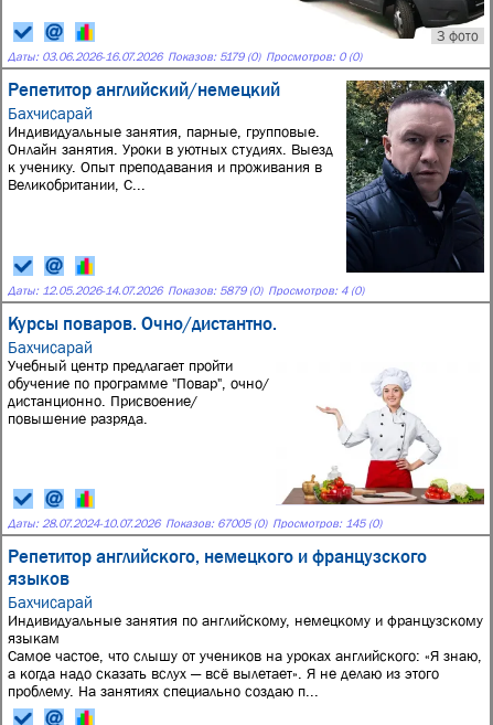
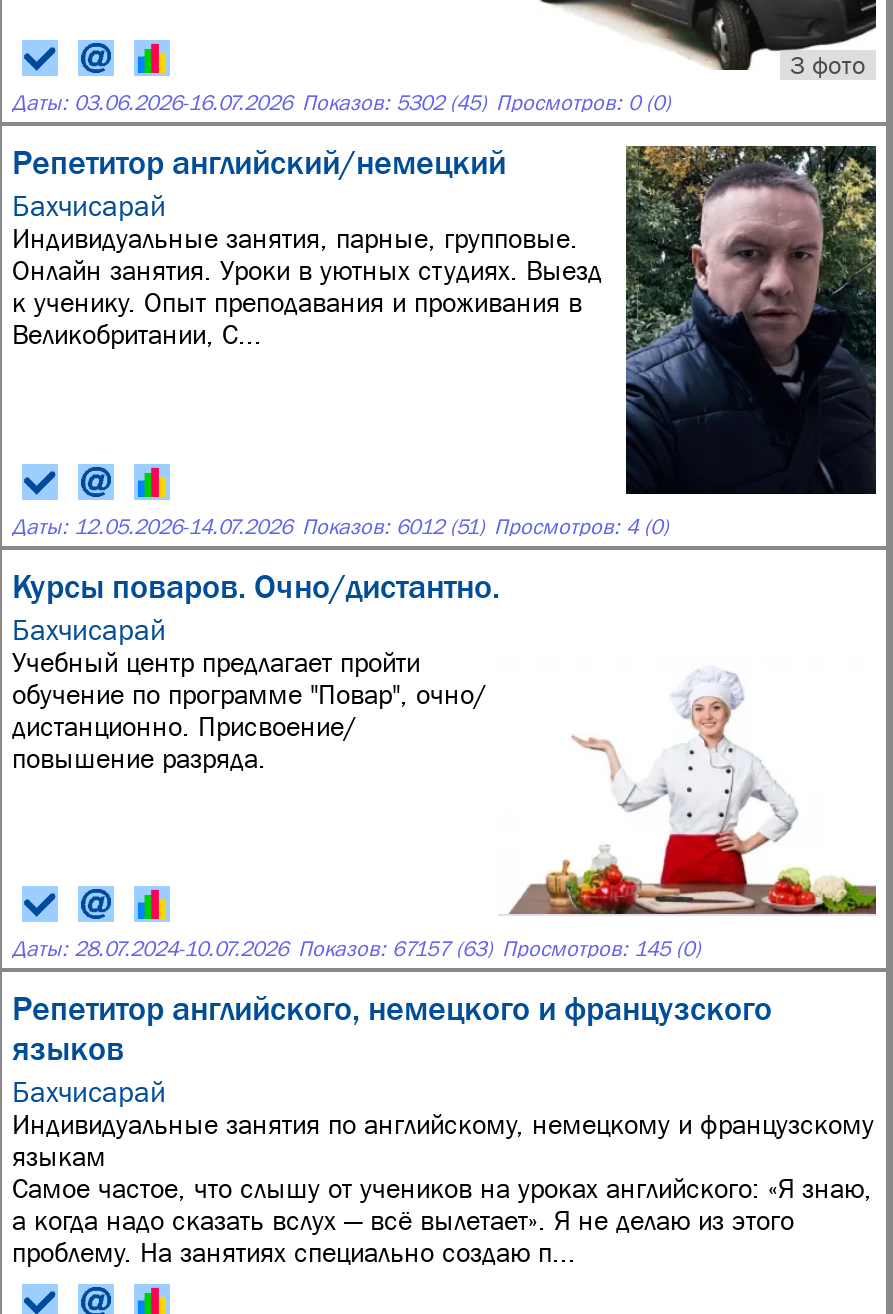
[8,49,362,63] Даты: 03.06.2026-16.07.2026 Показов: 5179 (0) Просмотров: 0 (0) -> [12,90,670,114] Даты: 03.06.2026-16.07.2026 Показов: 5302 (45) Просмотров: 0 (0)
[8,283,364,296] Даты: 12.05.2026-14.07.2026 Показов: 5879 (0) Просмотров: 4 (0) -> [12,513,668,537] Даты: 12.05.2026-14.07.2026 Показов: 6012 (51) Просмотров: 4 (0)
[8,517,382,530] Даты: 28.07.2024-10.07.2026 Показов: 67005 (0) Просмотров: 145 (0) -> [12,936,700,960] Даты: 28.07.2024-10.07.2026 Показов: 67157 (63) Просмотров: 145 (0)

